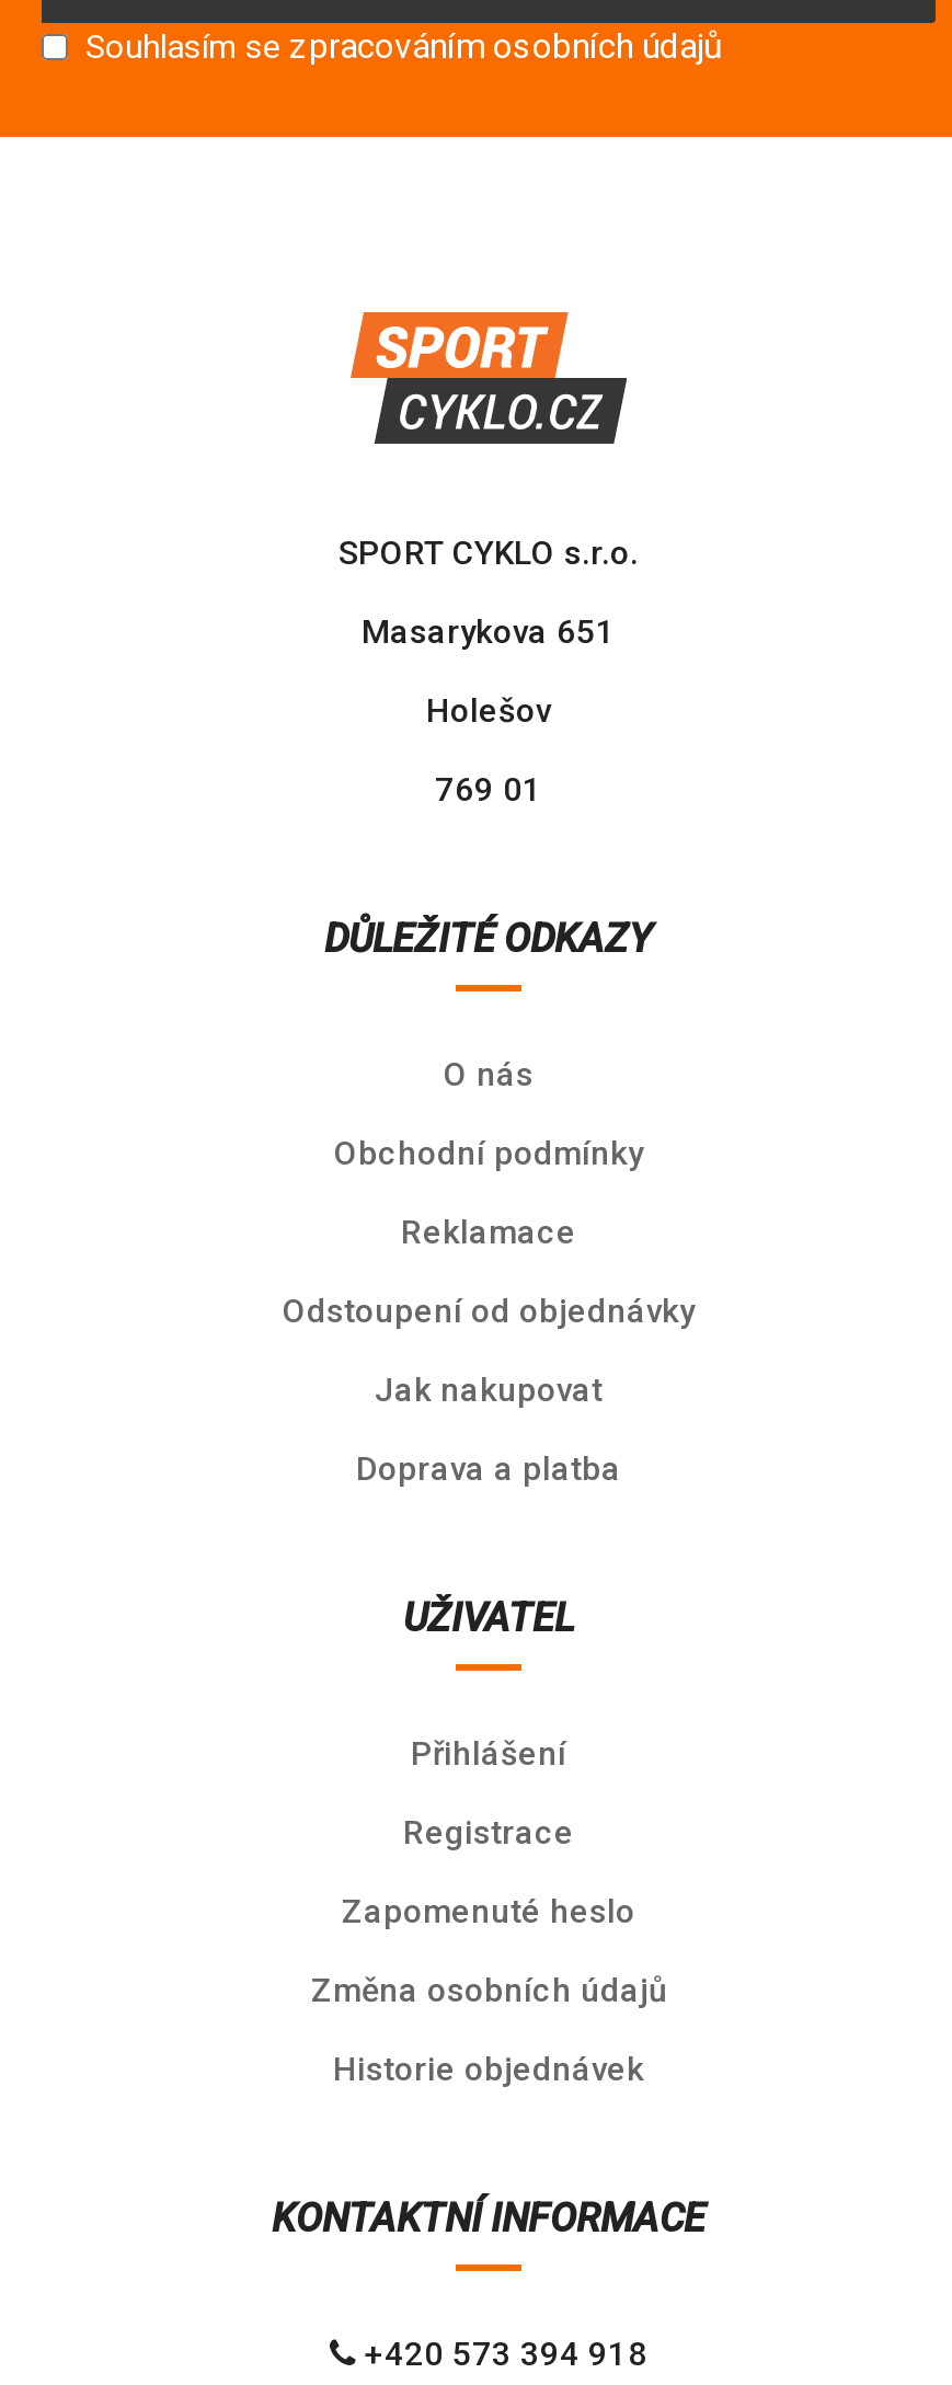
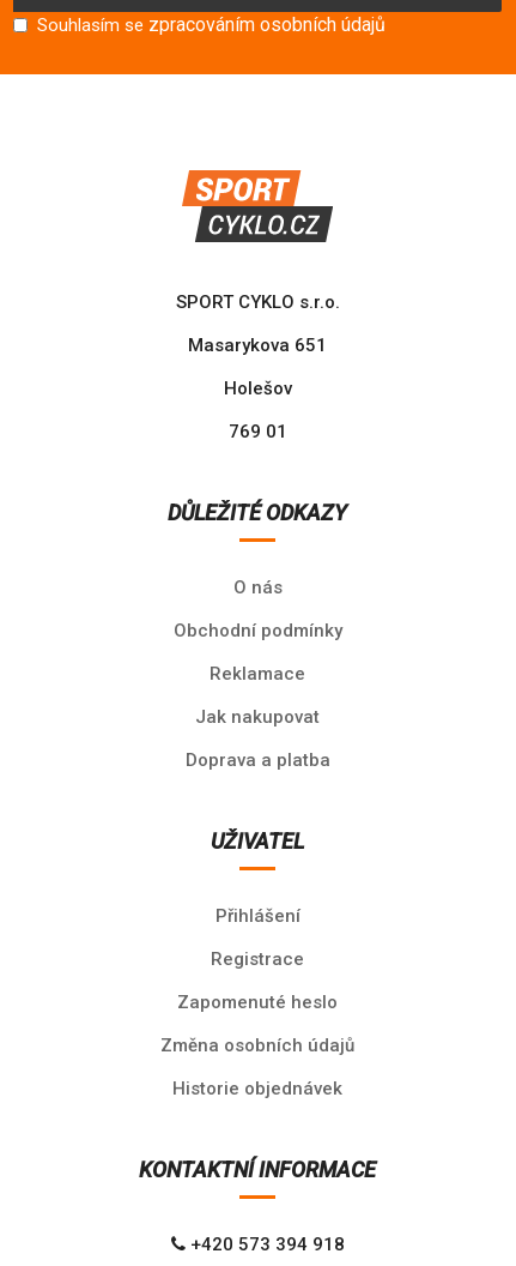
[283,1291,695,1330] Odstoupení od objednávky -> none

